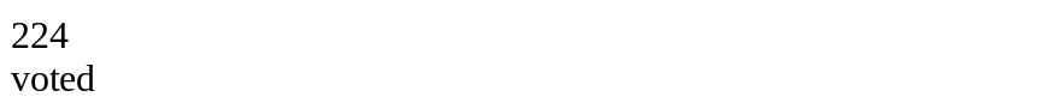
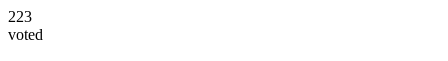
[11,14,69,55] 224 -> [8,8,32,25] 223

